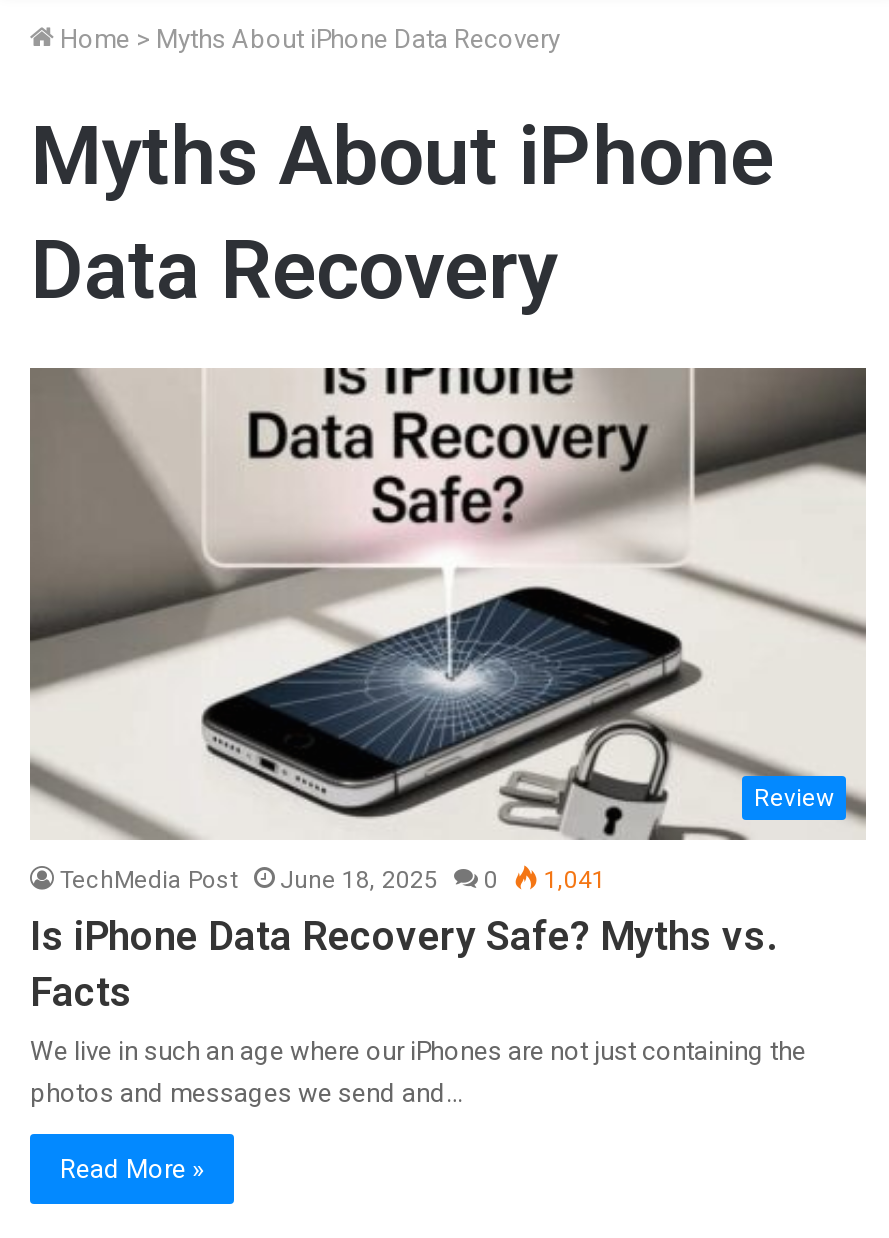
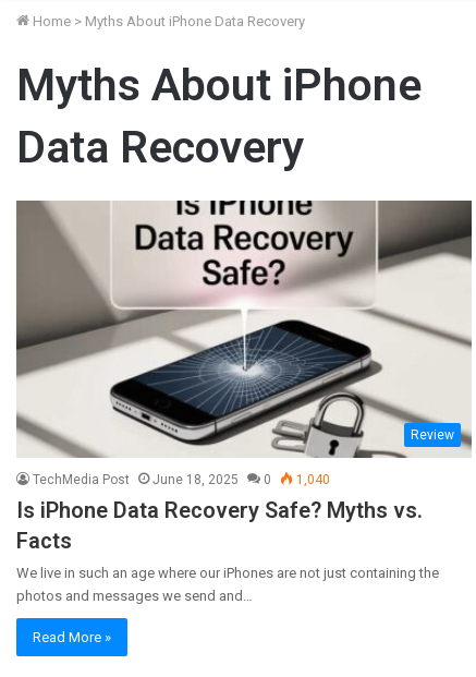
[60,866,606,894] TechMedia Post June 18, 2025 0 1,041 -> [33,472,330,487] TechMedia Post June 18, 2025 0 1,040

